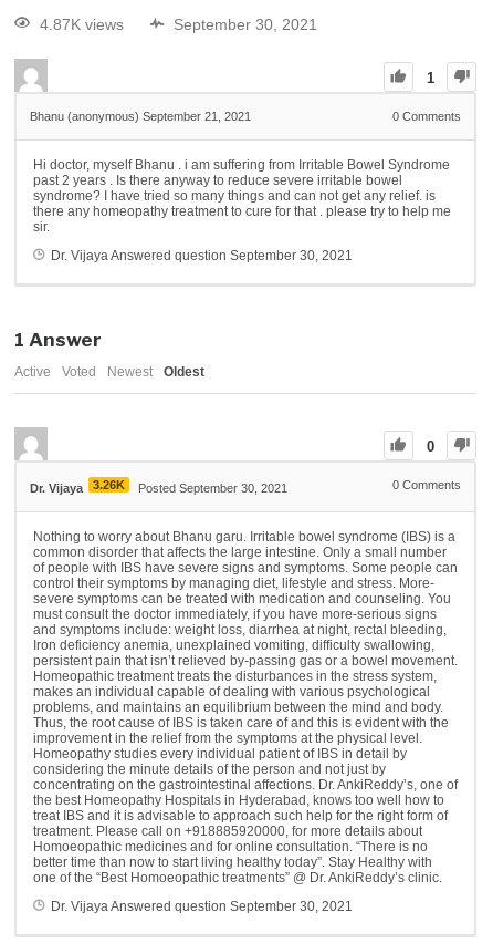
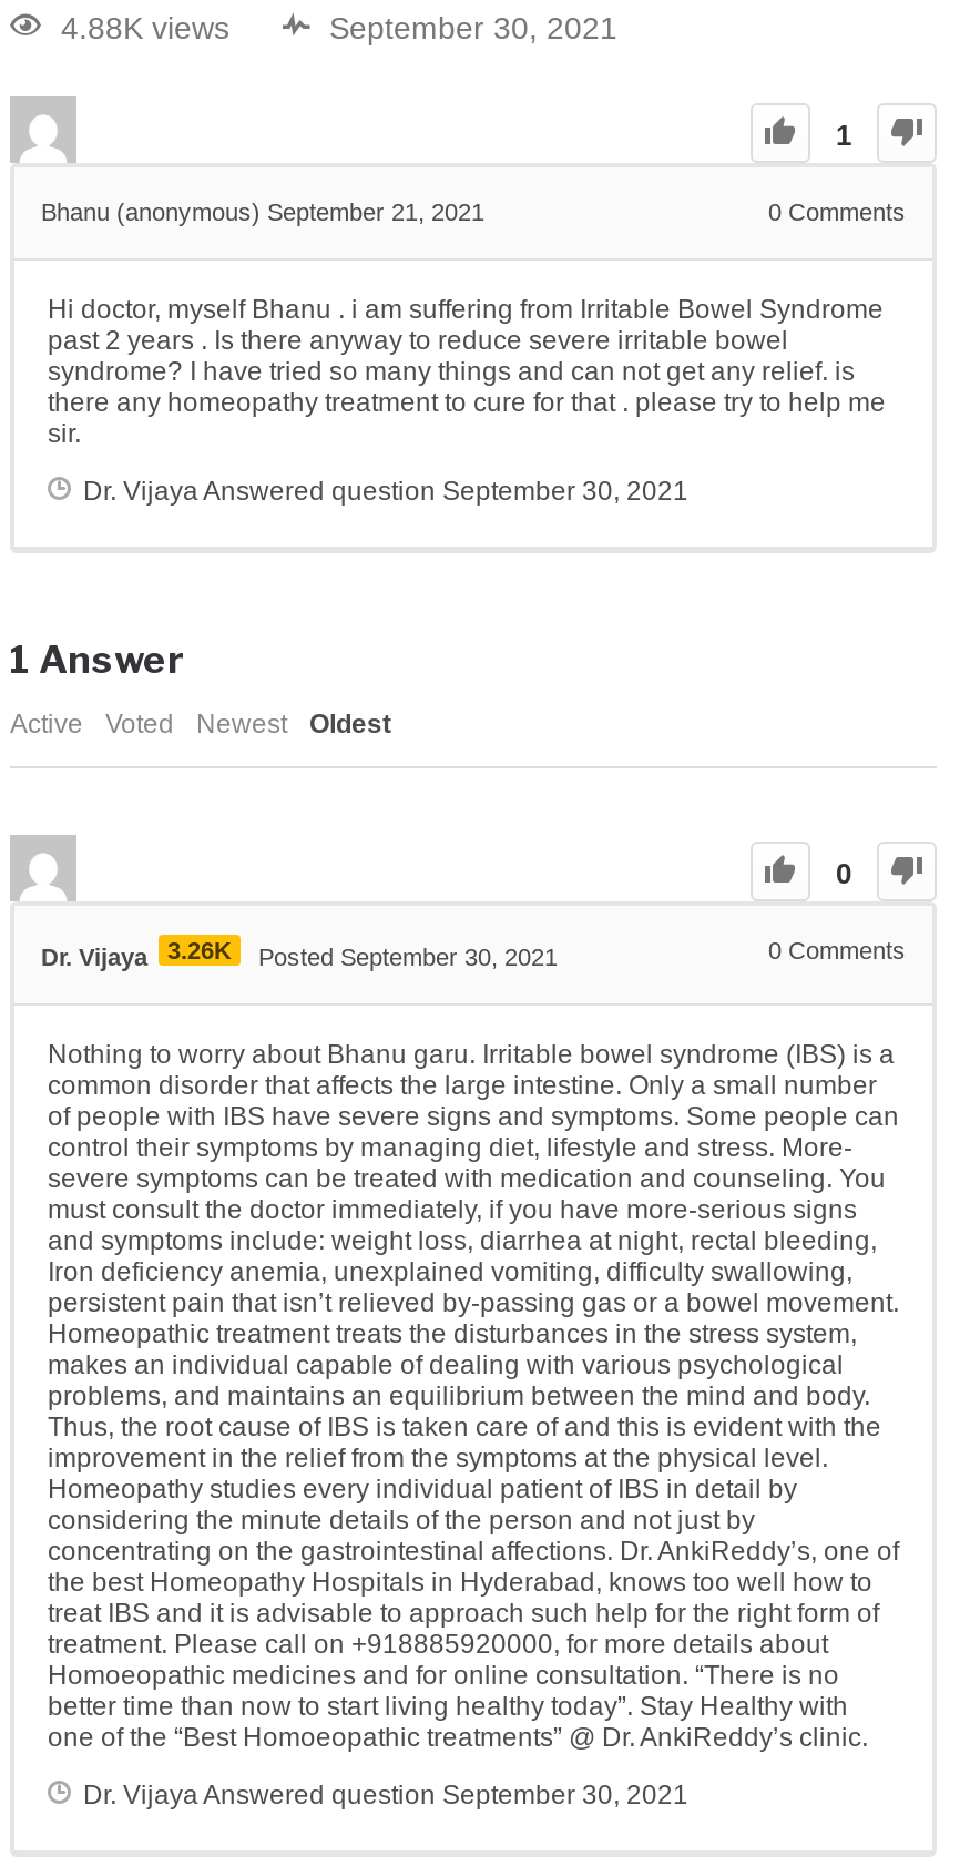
[40,16,124,34] 4.87K views -> [61,11,229,46] 4.88K views

